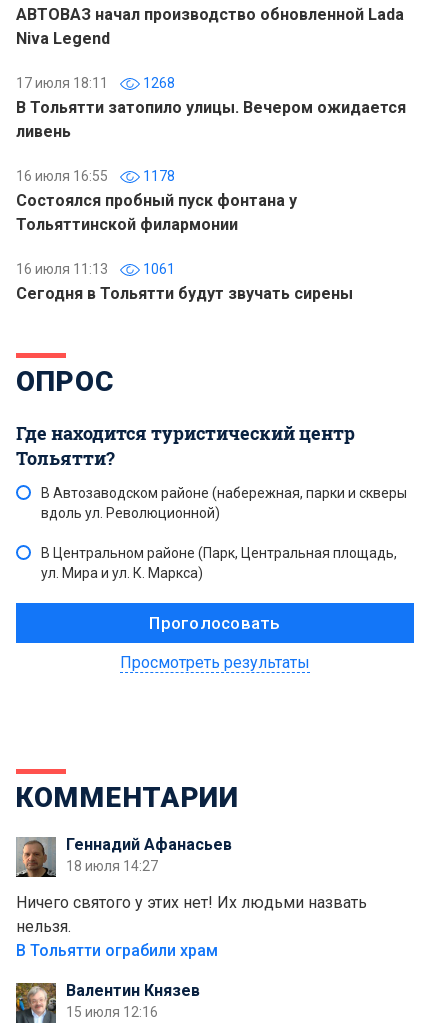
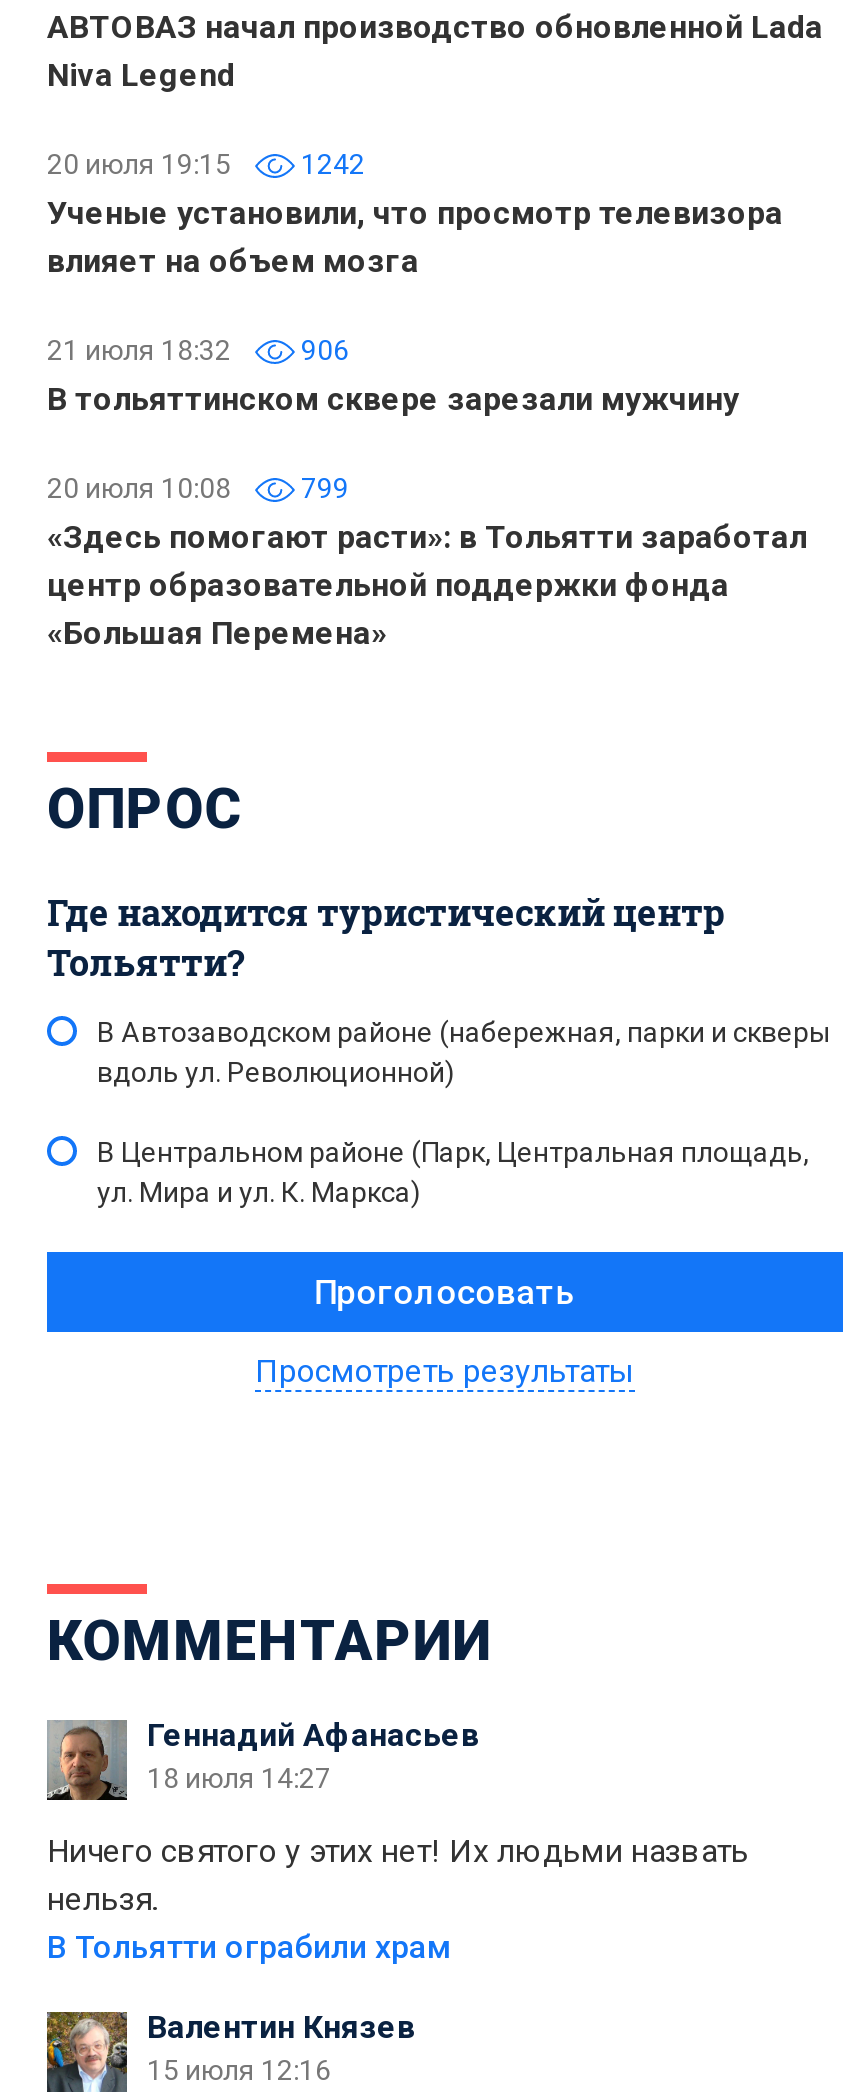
[16,75,406,141] 17 июля 18:11 | 1268 | В Тольятти затопило улицы. Вечером ожидается | ливень -> [47,149,783,281] 20 июля 19:15 | 1242 | Ученые установили, что просмотр телевизора | влияет на объем мозга
[16,168,297,234] 16 июля 16:55 | 1178 | Состоялся пробный пуск фонтана у | Тольяттинской филармонии -> [47,335,739,419] 21 июля 18:32 | 906 | В тольяттинском сквере зарезали мужчину
[16,261,353,303] 16 июля 11:13 | 1061 | Сегодня в Тольятти будут звучать сирены -> [47,473,807,653] 20 июля 10:08 | 799 | «Здесь помогают расти»: в Тольятти заработал | центр образовательной поддержки фонда | «Большая Перемена»

